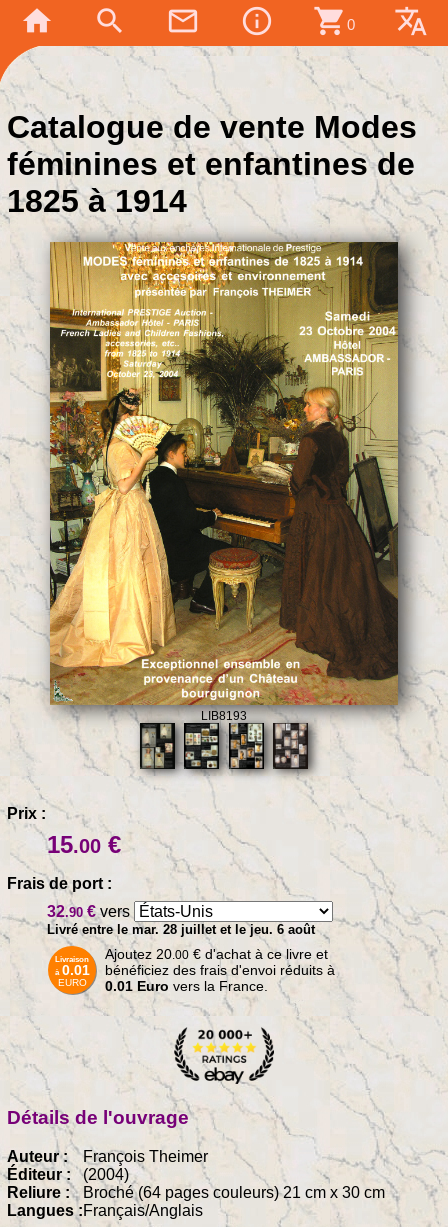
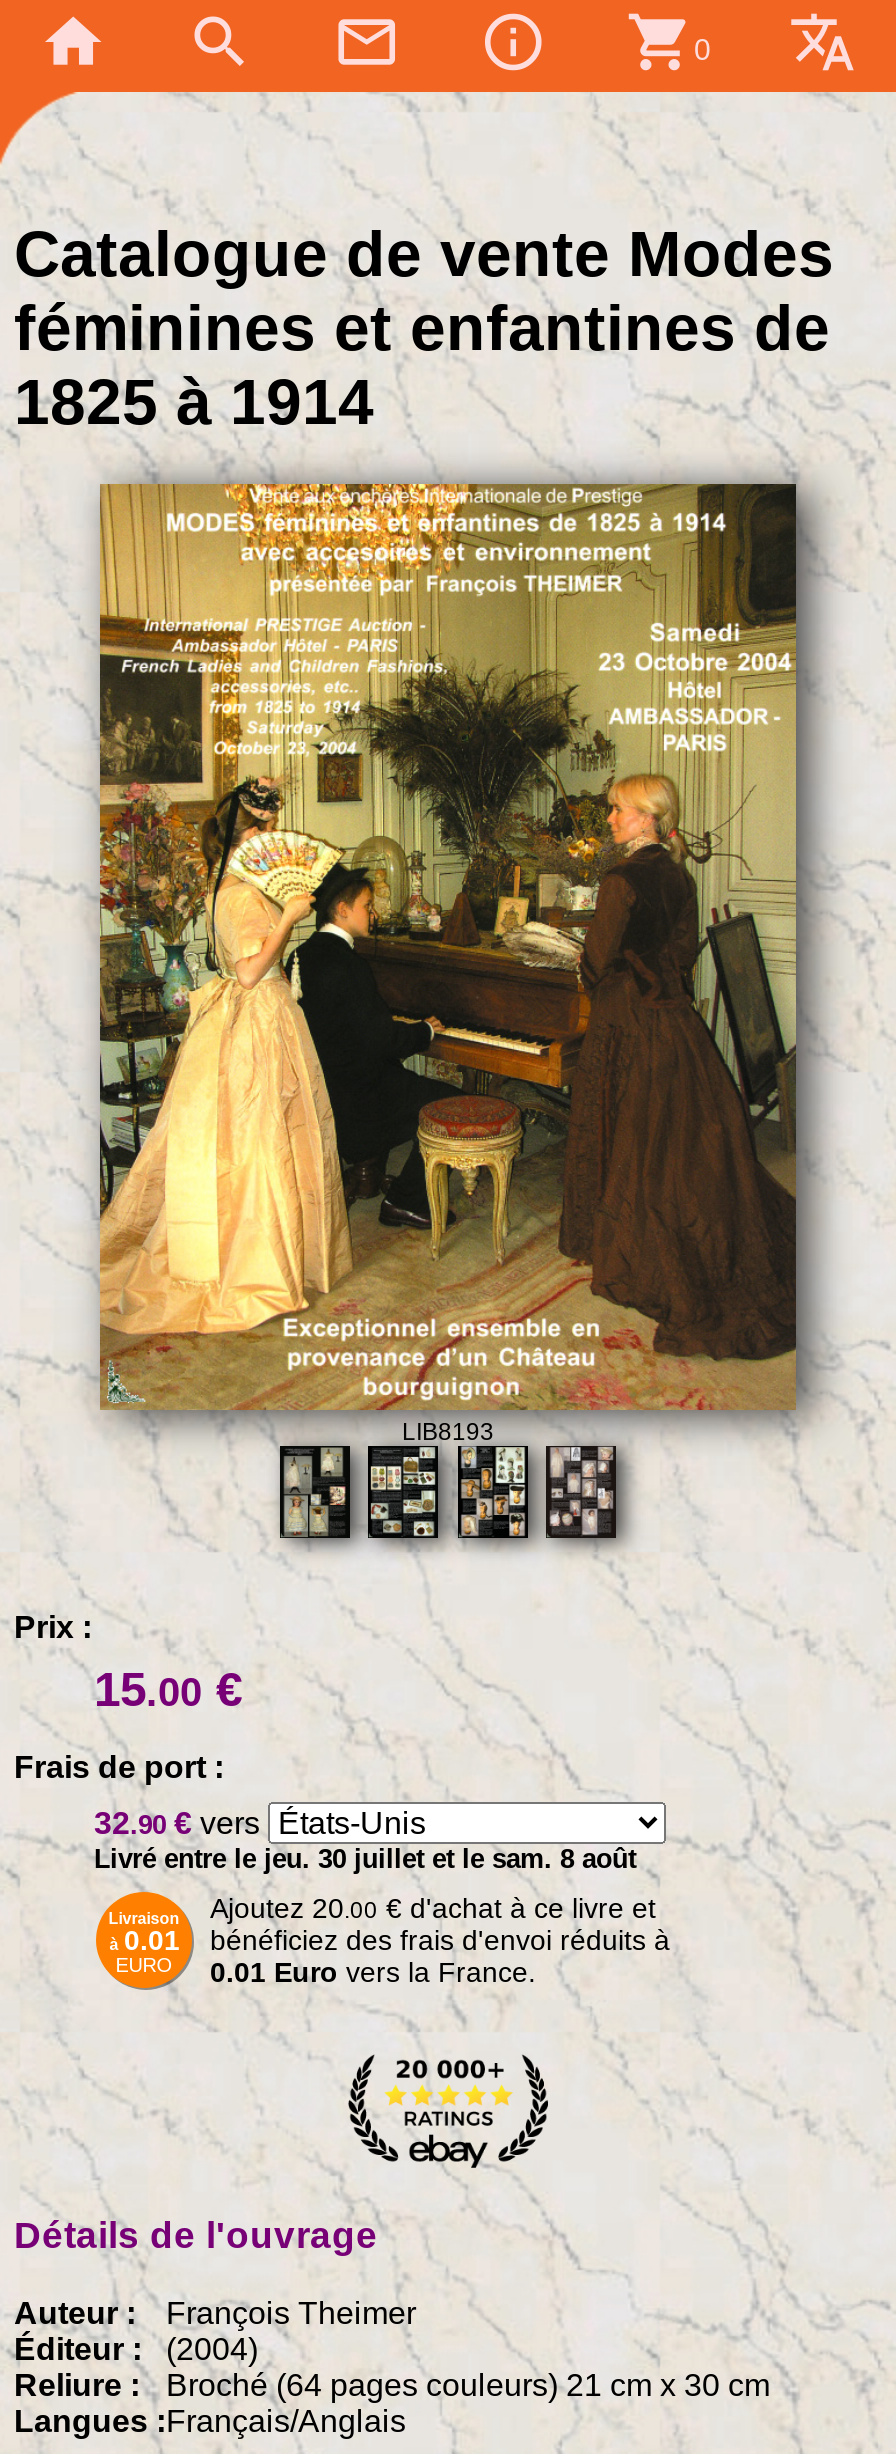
[47,922,315,937] Livré entre le mar. 28 juillet et le jeu. 6 août -> [94,1844,636,1874] Livré entre le jeu. 30 juillet et le sam. 8 août

